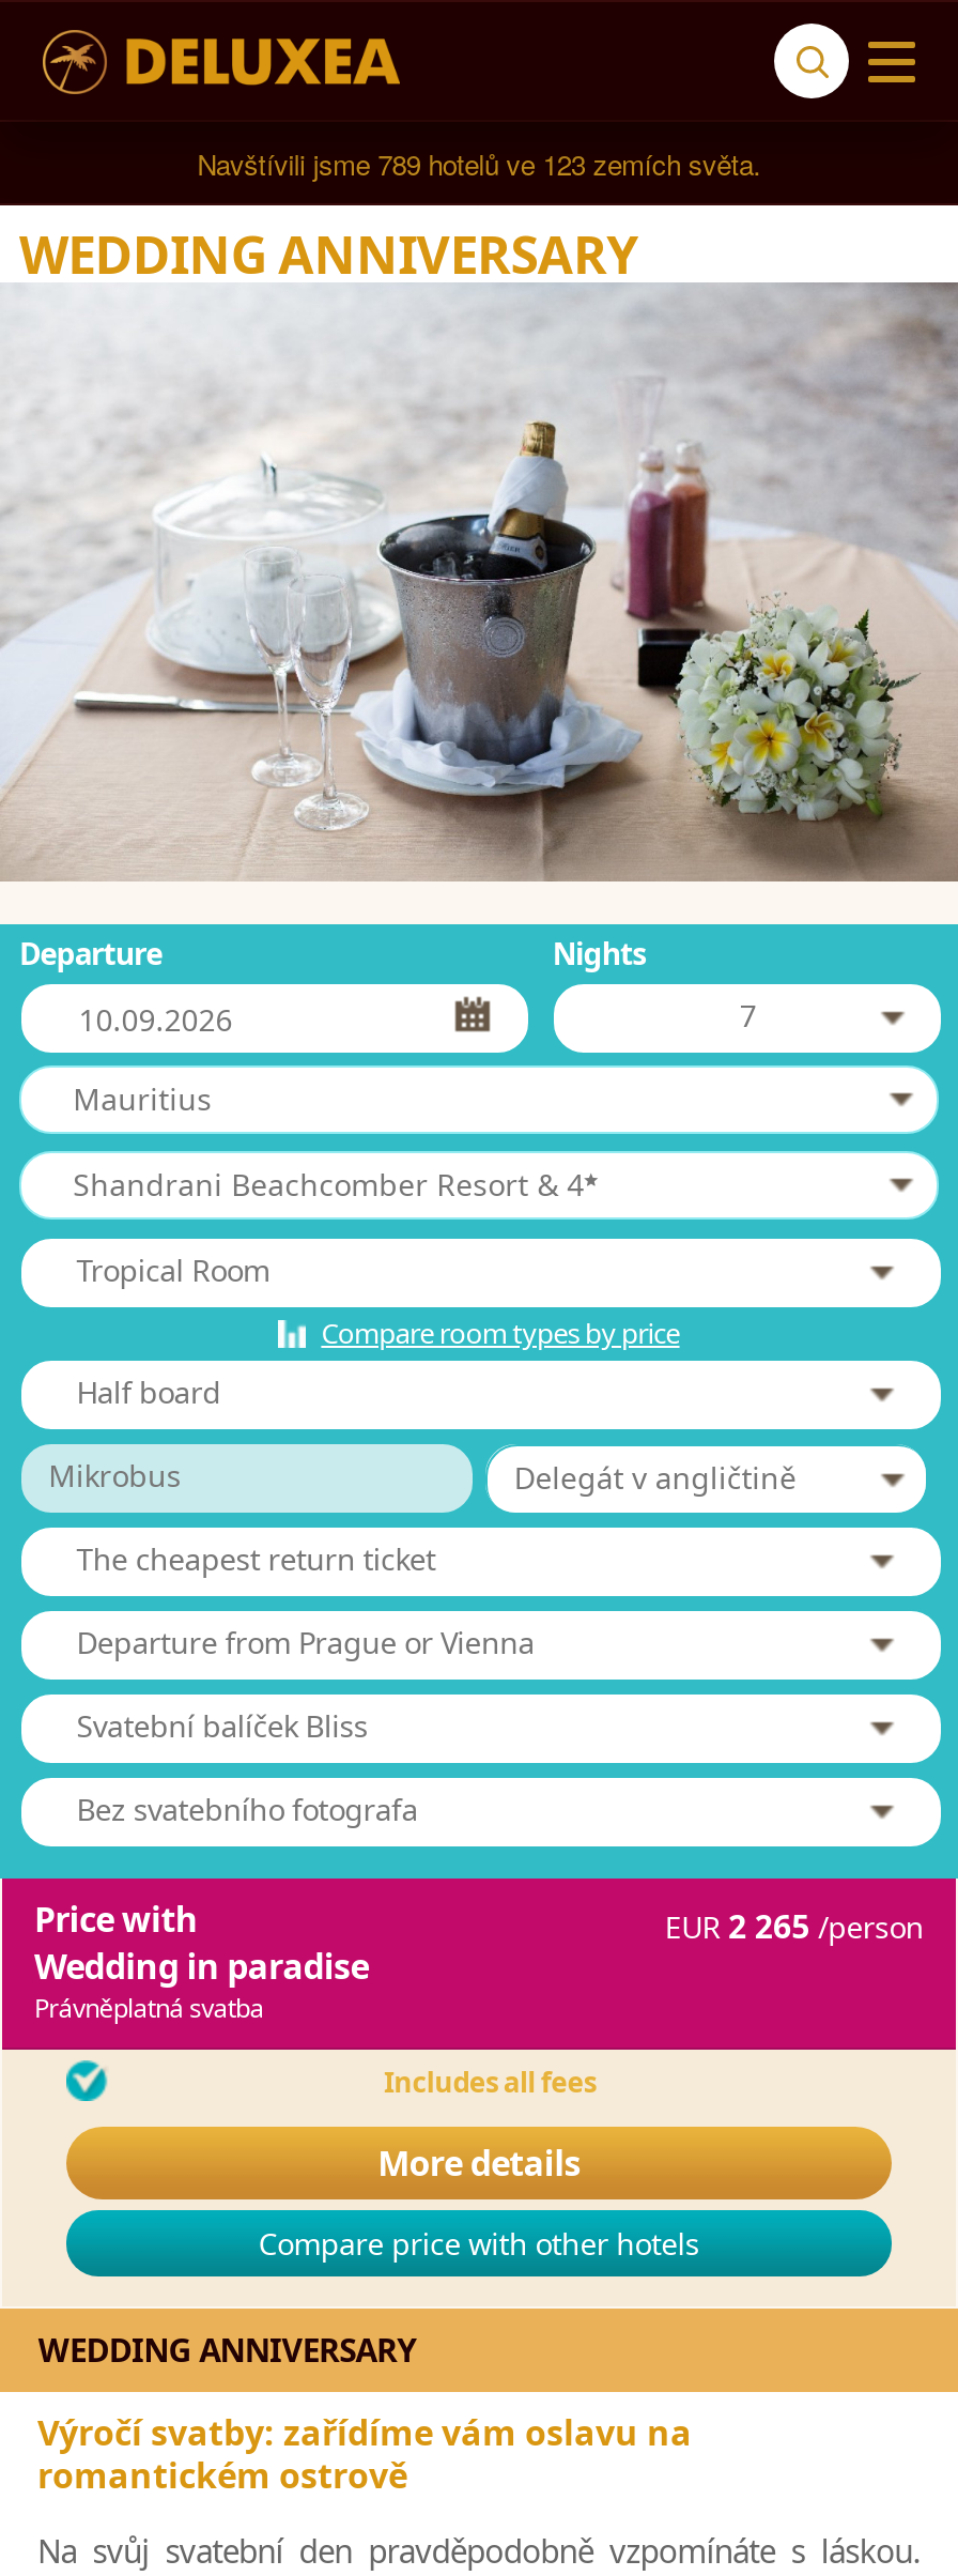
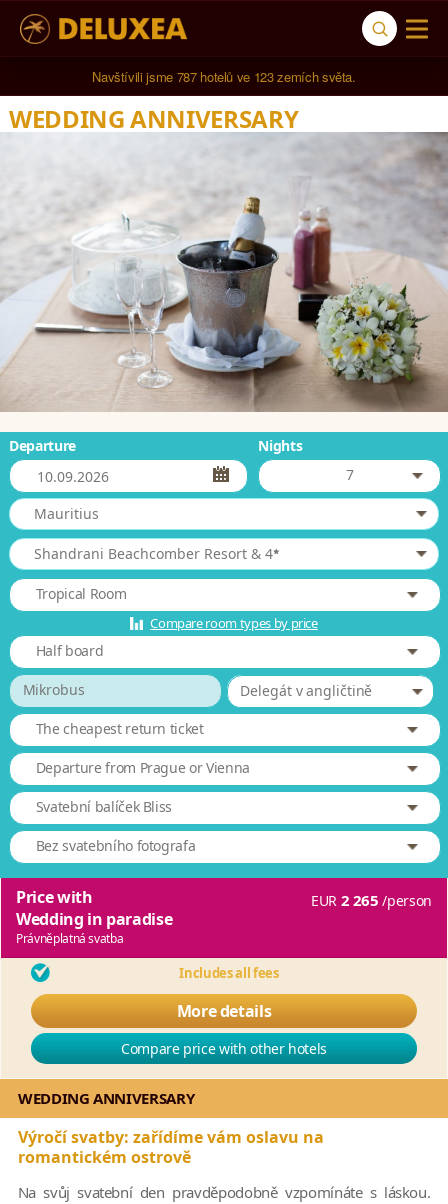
[197,142,761,183] Navštívili jsme 789 hotelů ve 123 zemích světa. -> [92,66,356,85] Navštívili jsme 787 hotelů ve 123 zemích světa.

